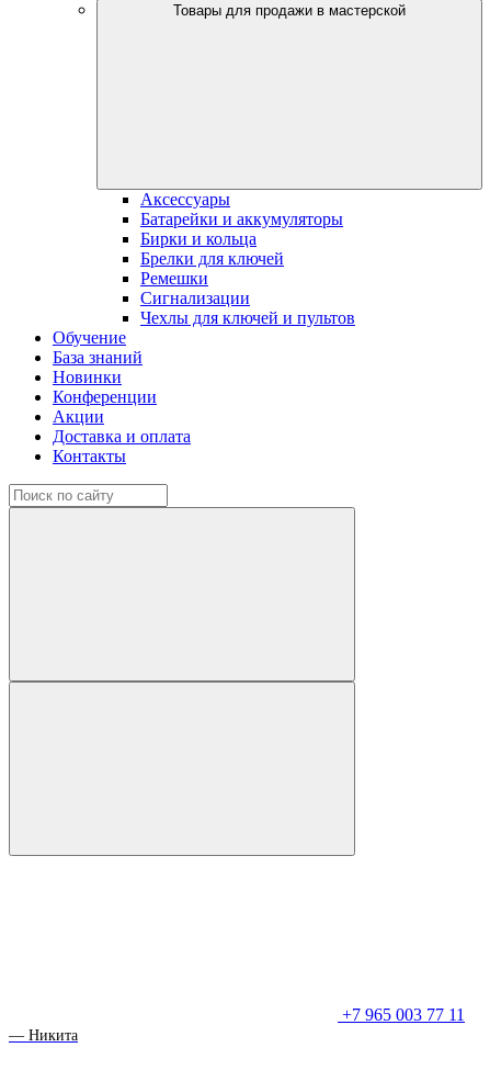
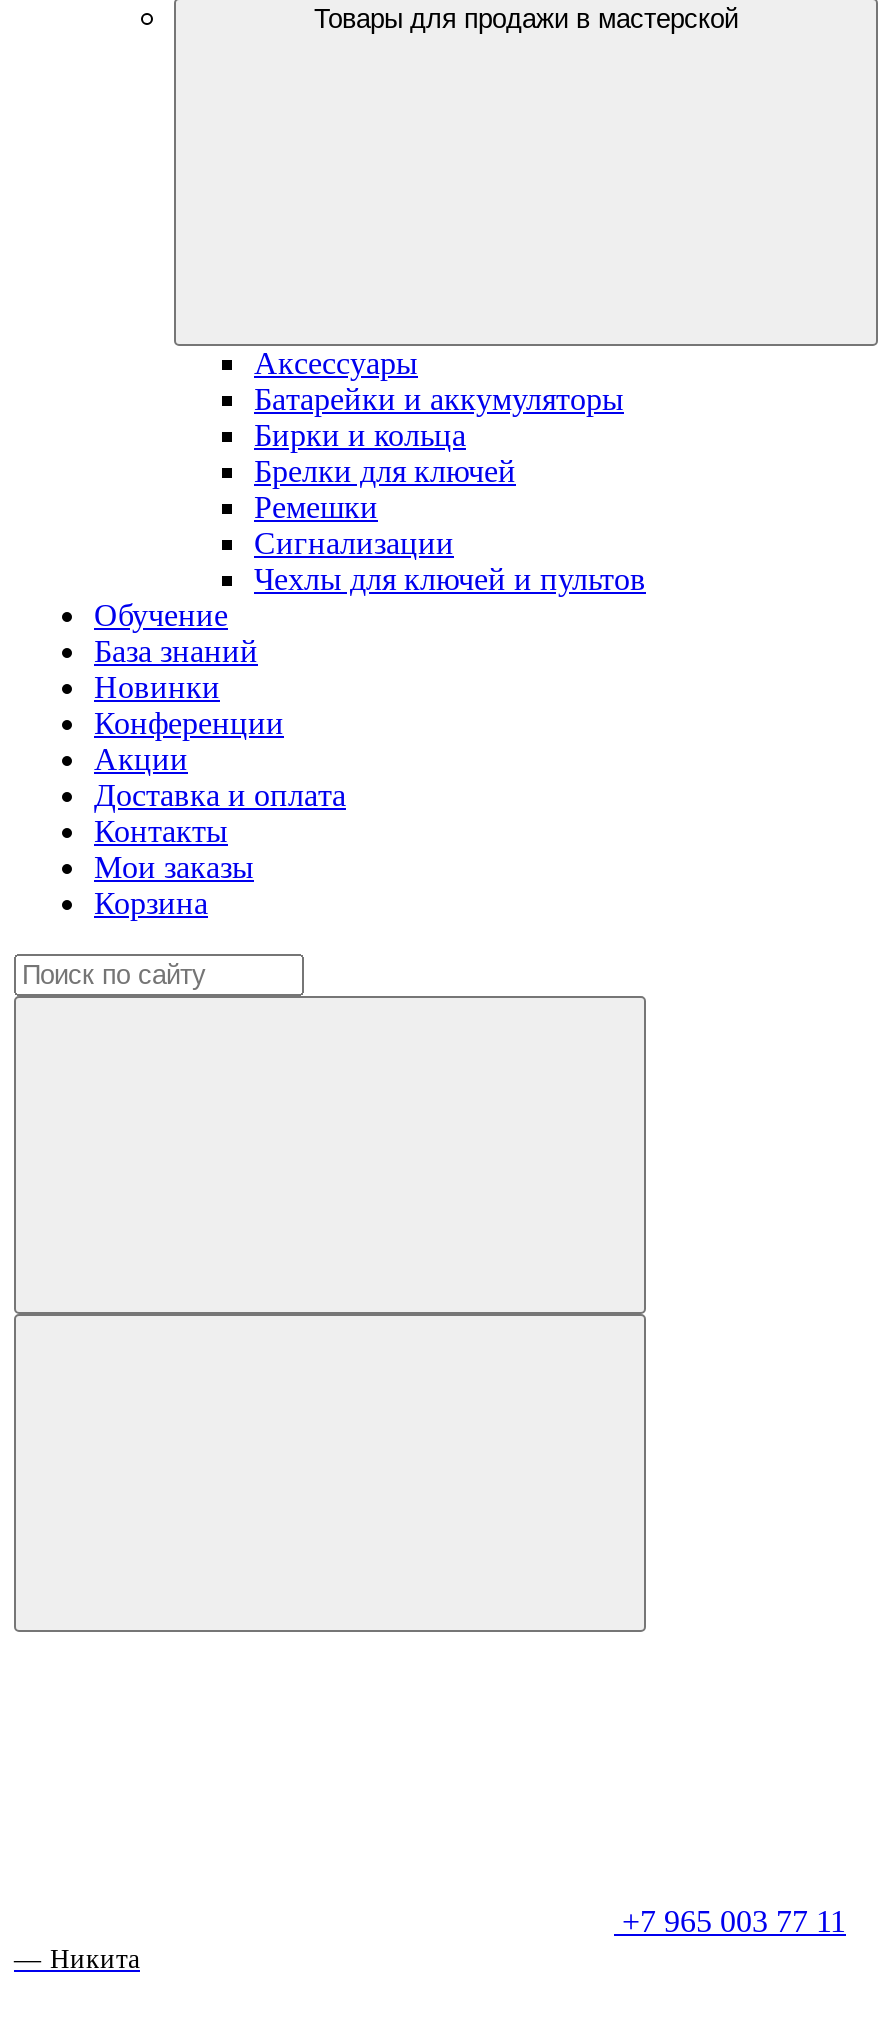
none -> [94,850,254,920] Мои заказы | Корзина

